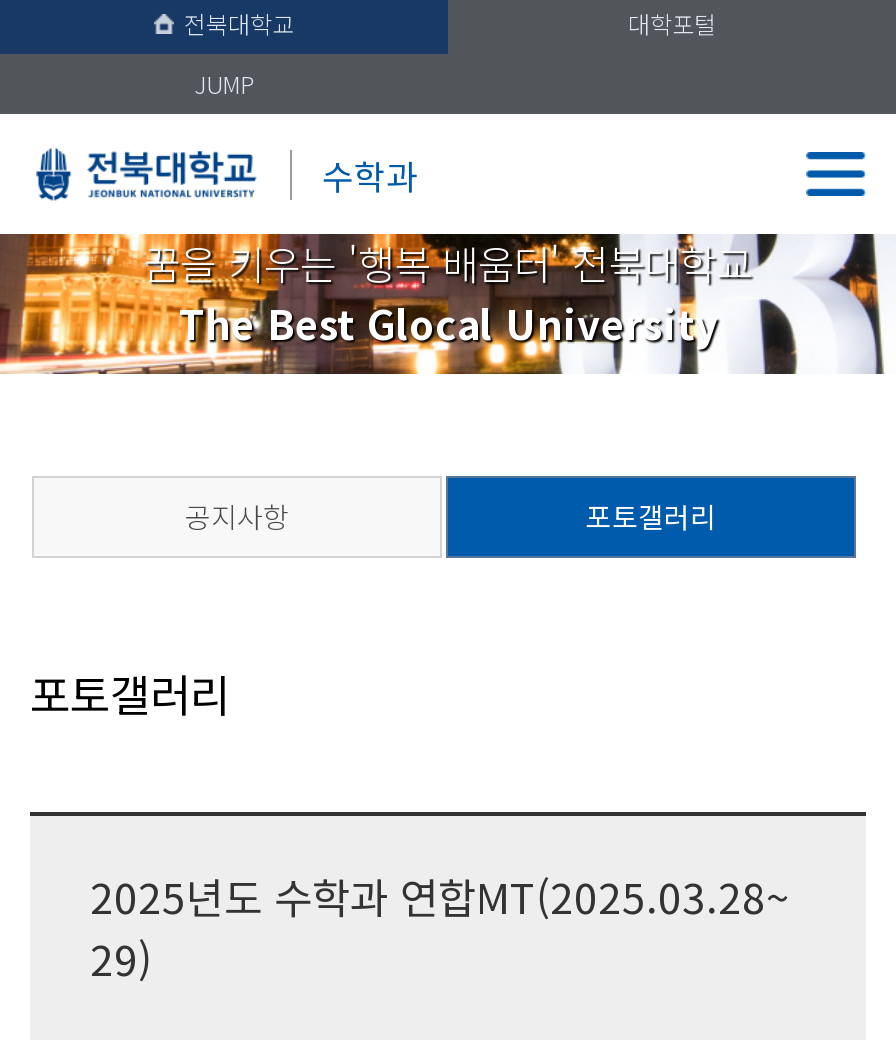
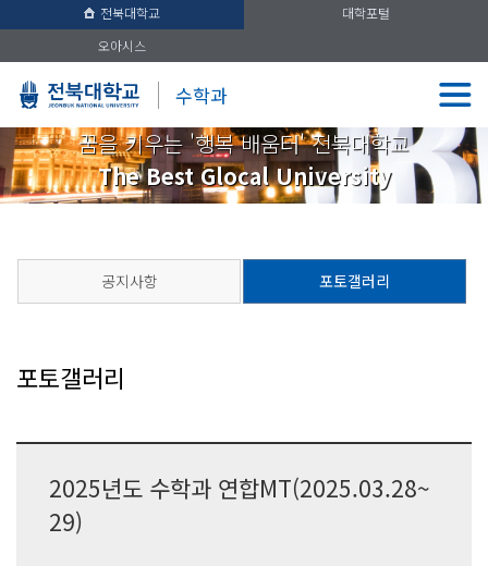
[194,66,254,100] JUMP -> [98,36,146,54] 오아시스

